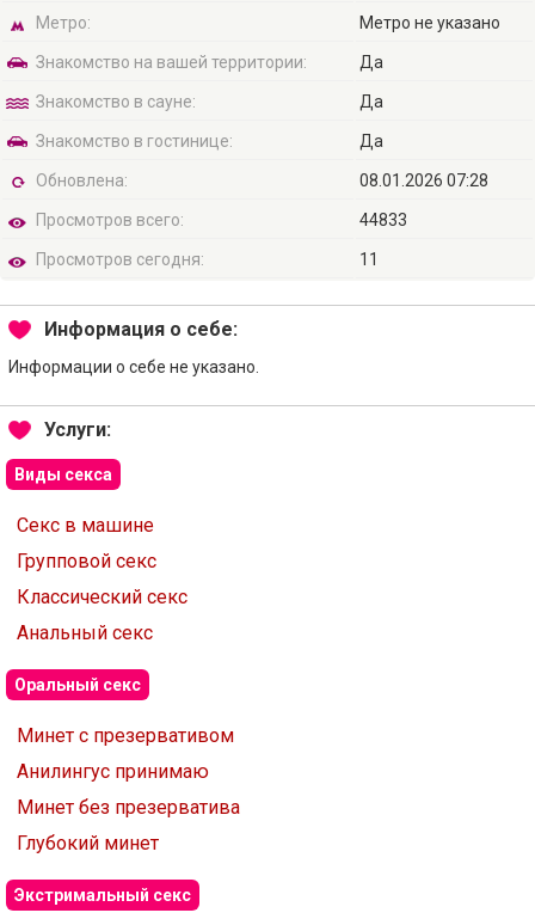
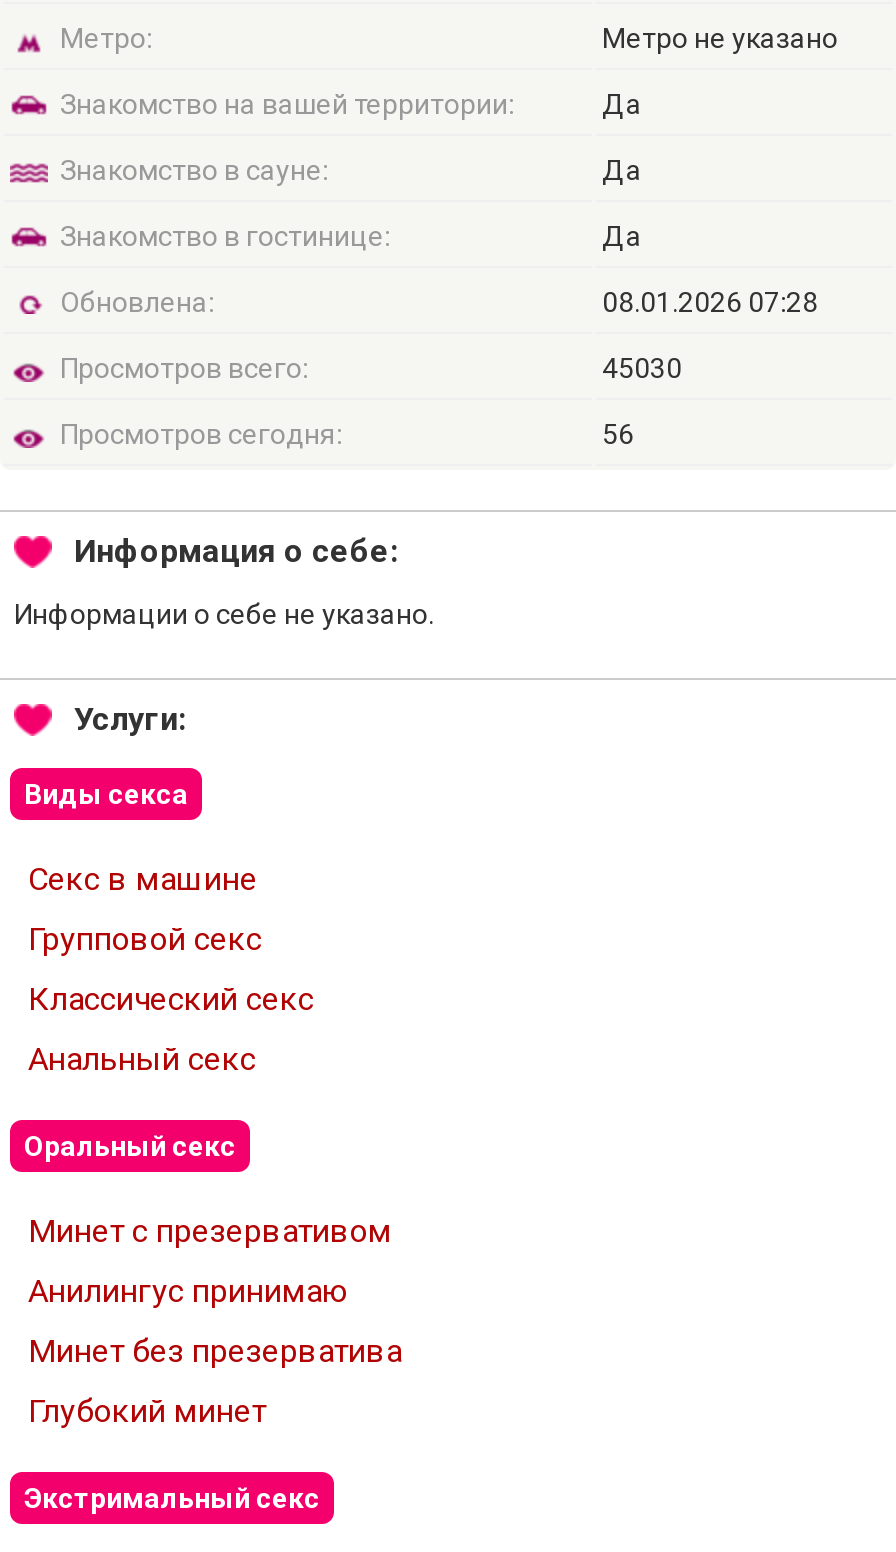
[359,210,407,229] 44833 -> [602,352,682,384] 45030
[359,250,379,269] 11 -> [602,418,634,450] 56

